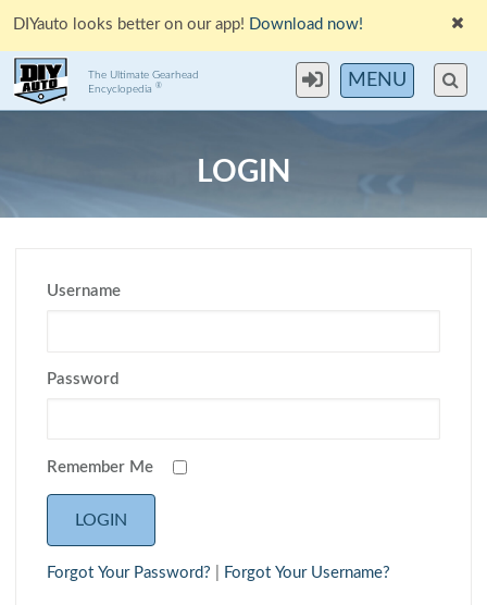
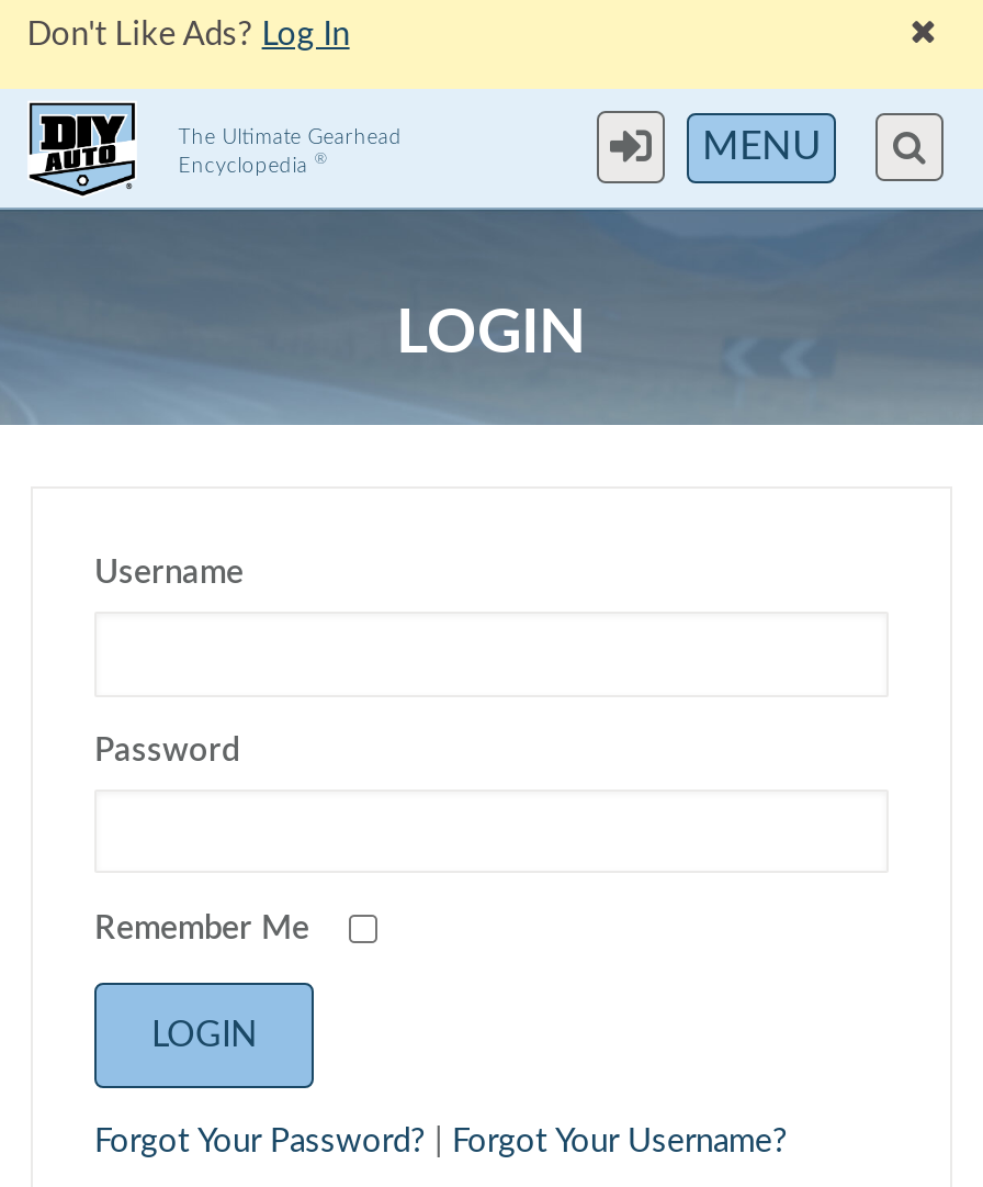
[13,16,363,33] DIYauto looks better on our app! Download now! -> [27,19,350,52] Don't Like Ads? Log In

